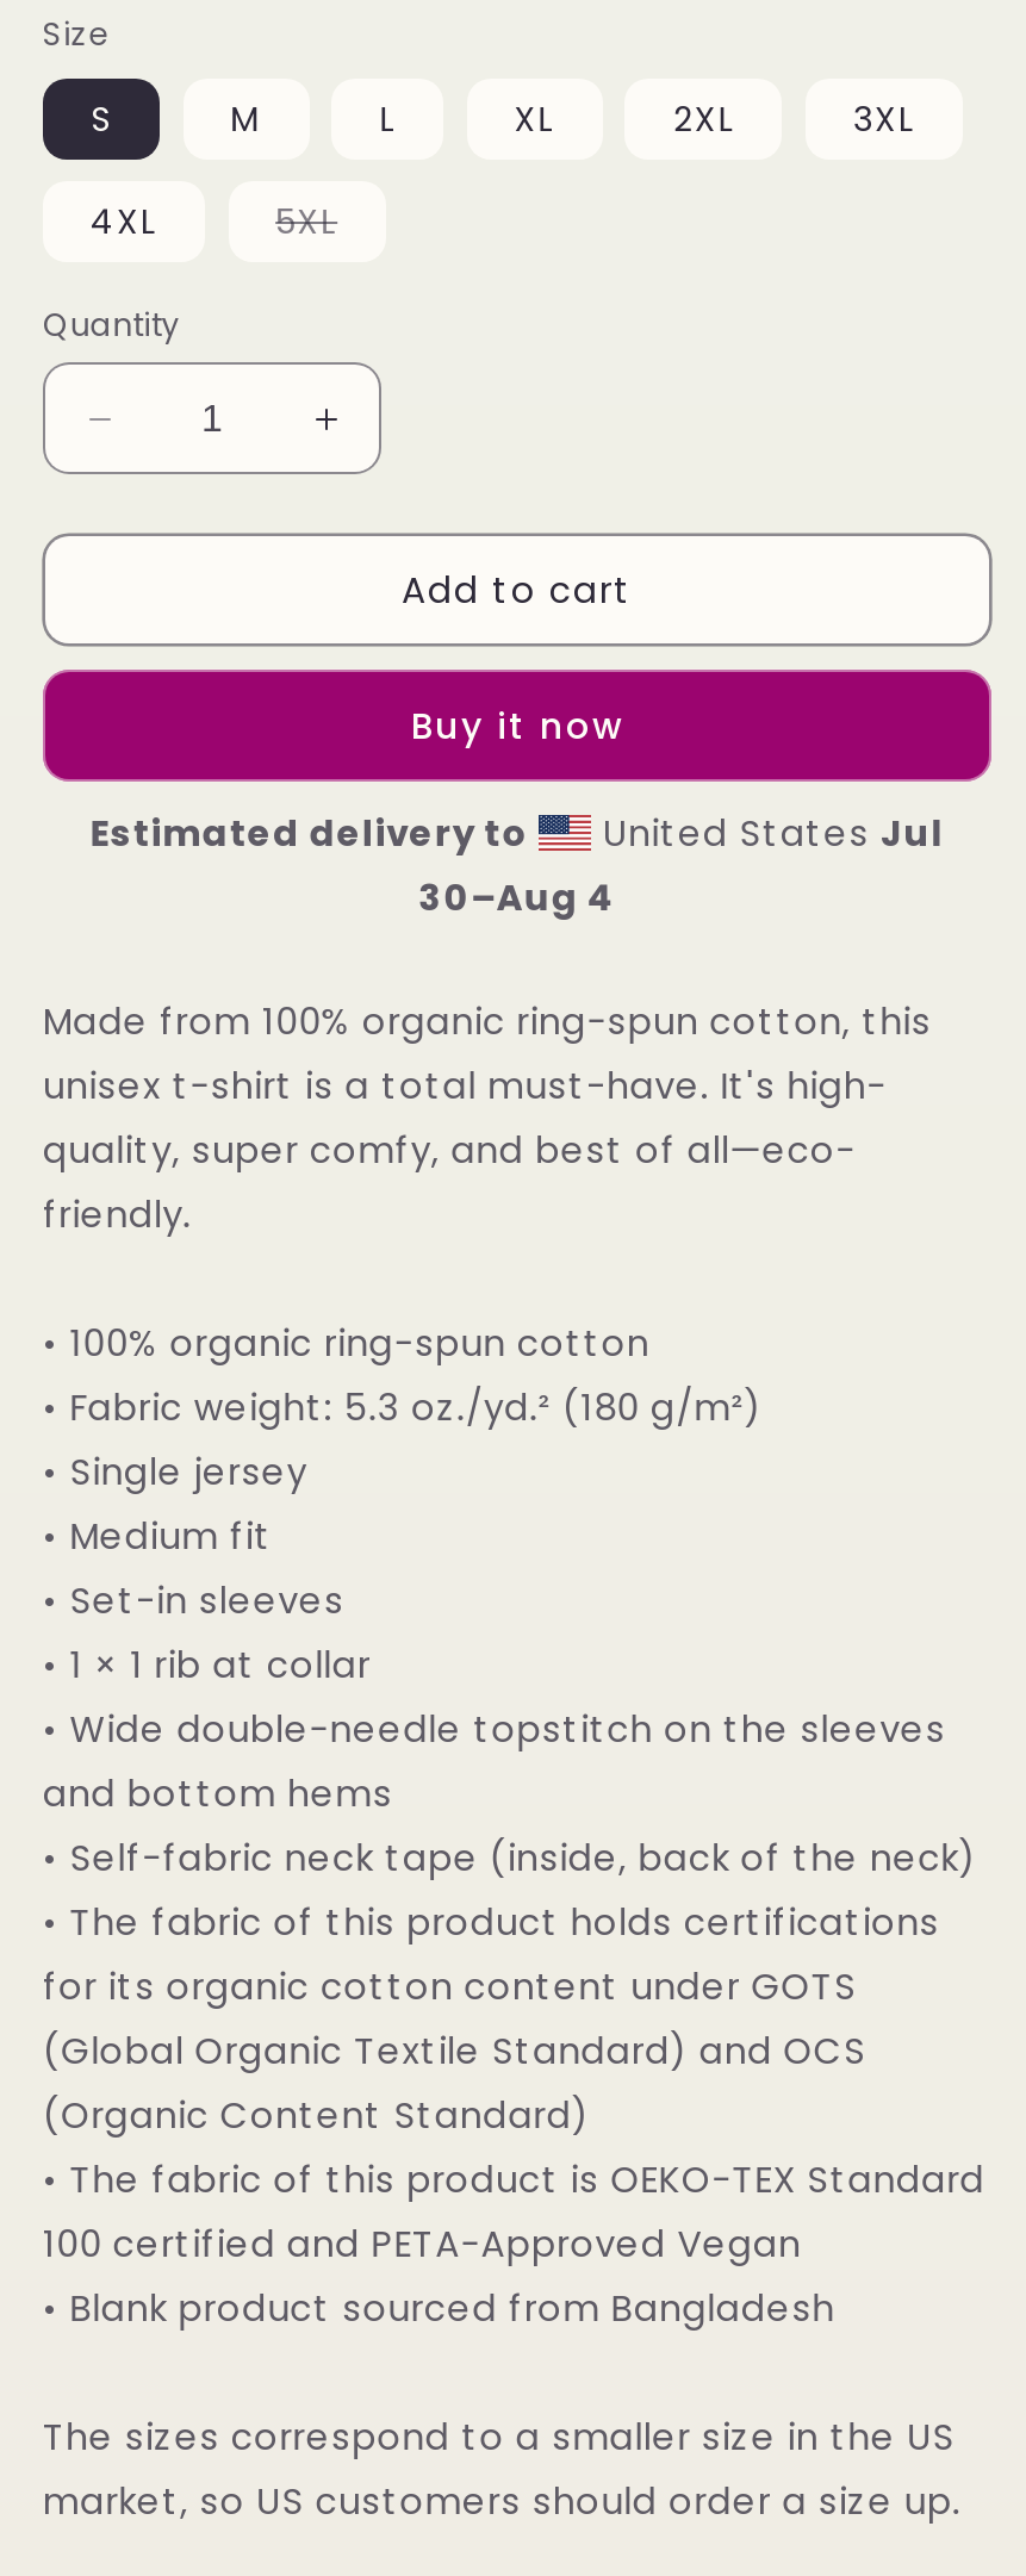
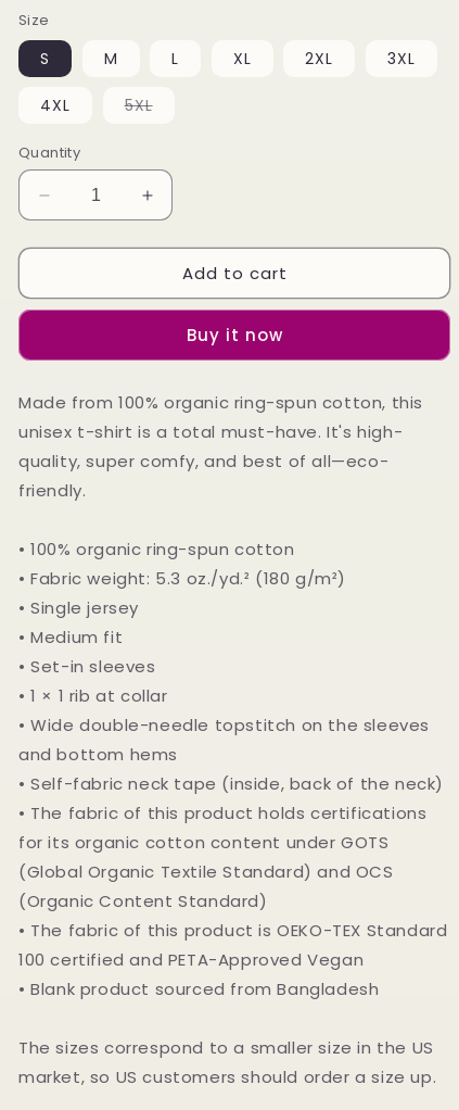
[90,808,944,922] Estimated delivery to | United States Jul | 30–Aug 4 -> none

